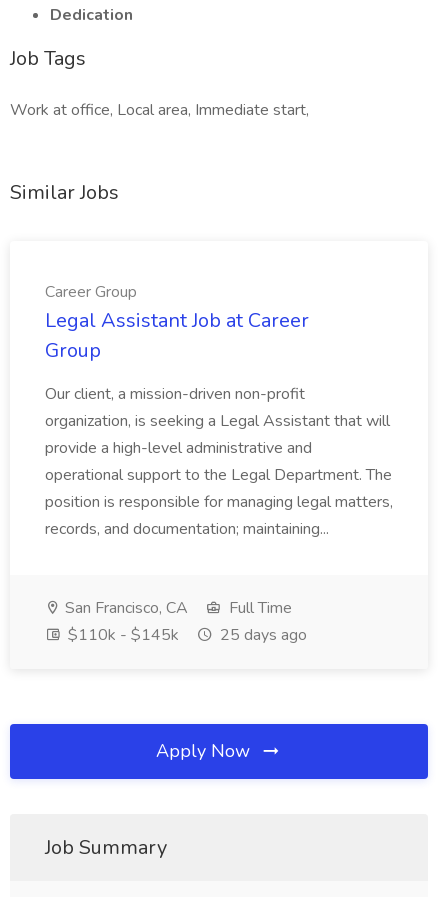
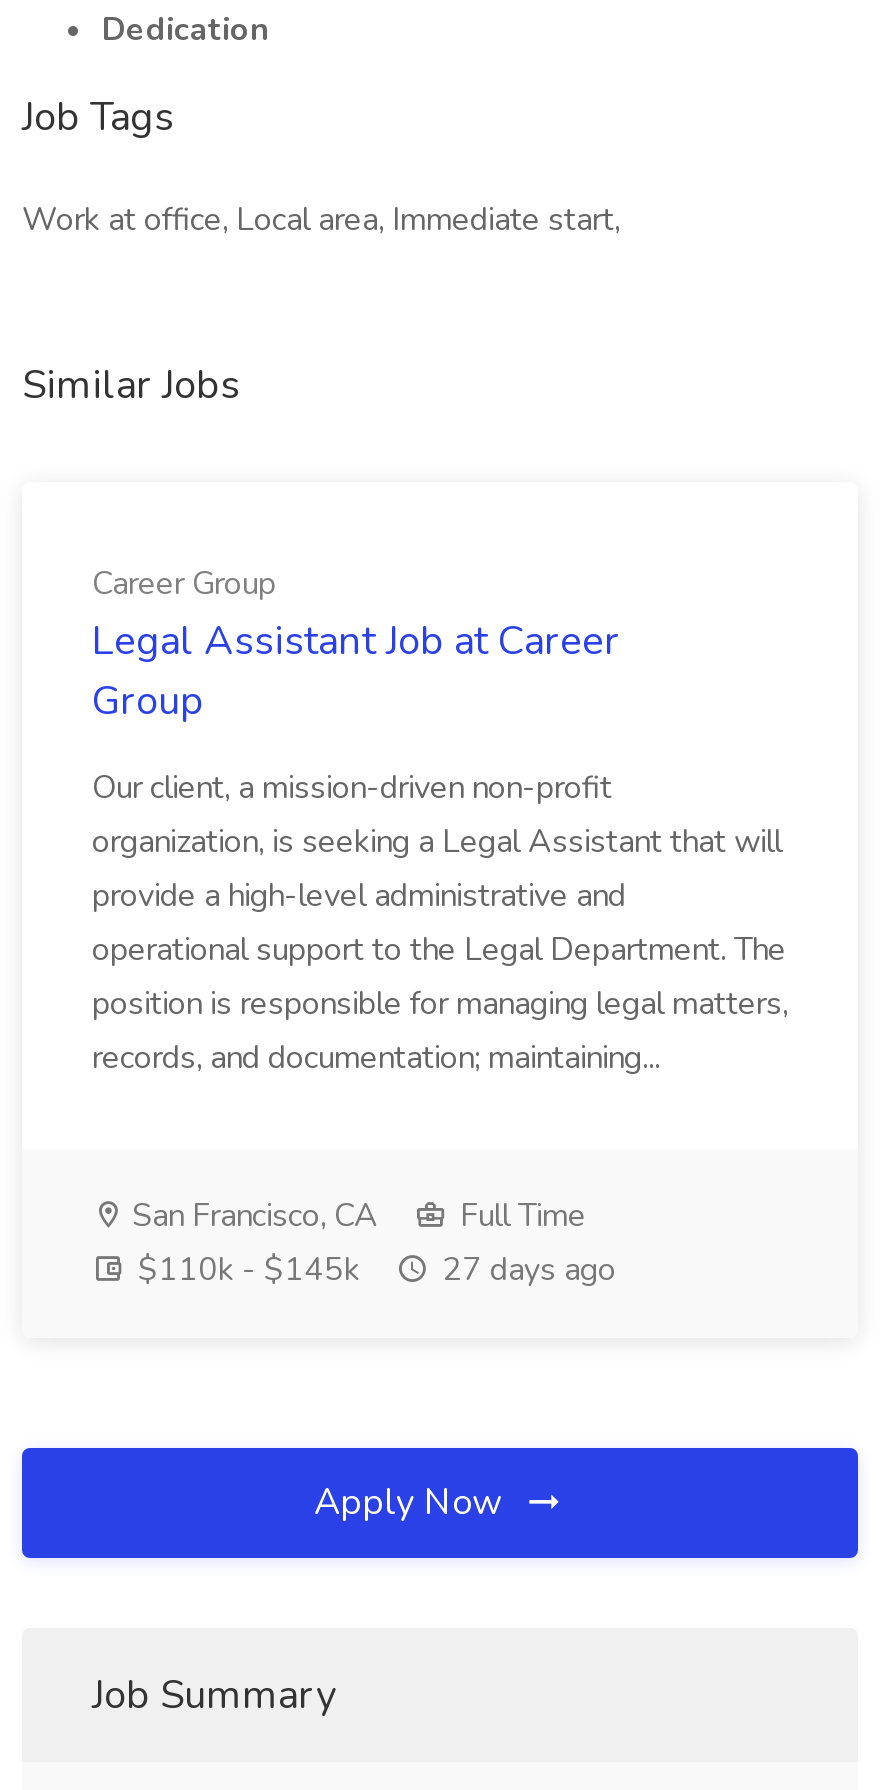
[64,624,307,646] $110k - $145k 25 days ago -> [130,1248,616,1292] $110k - $145k 27 days ago

